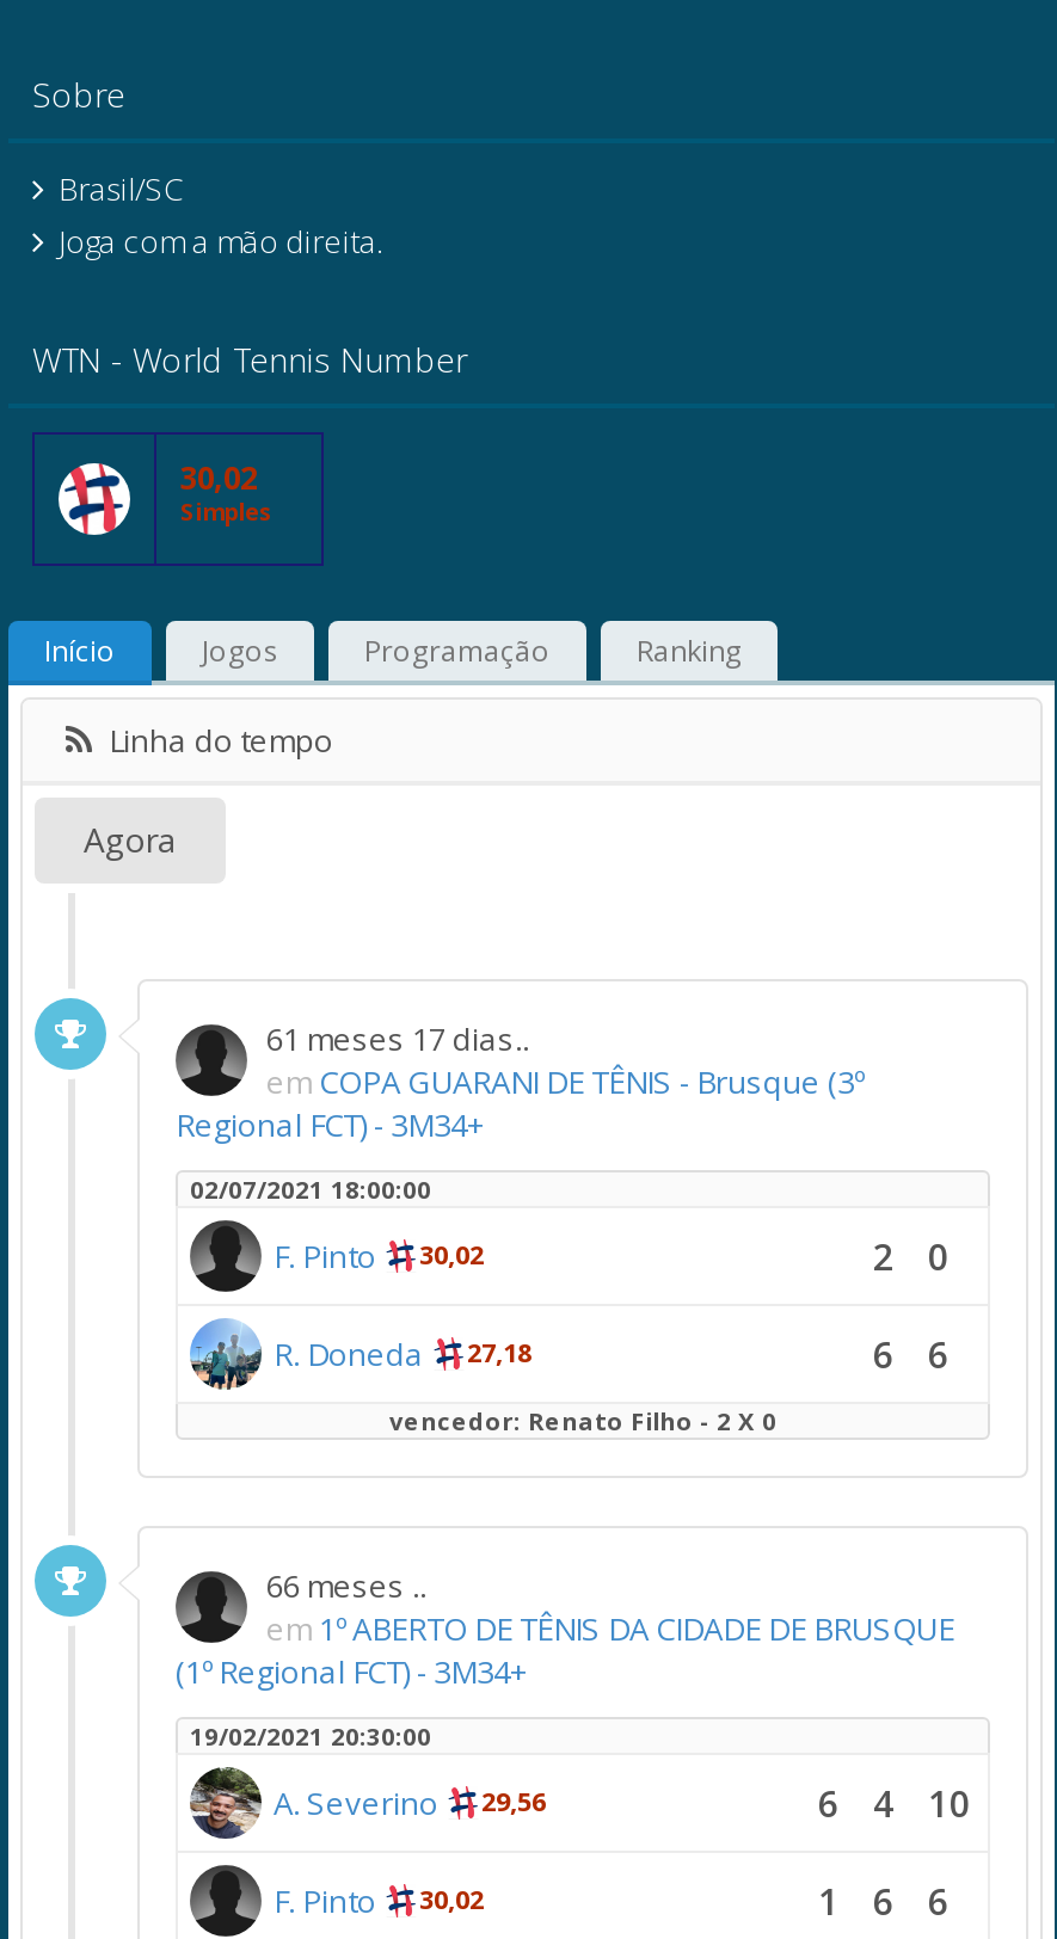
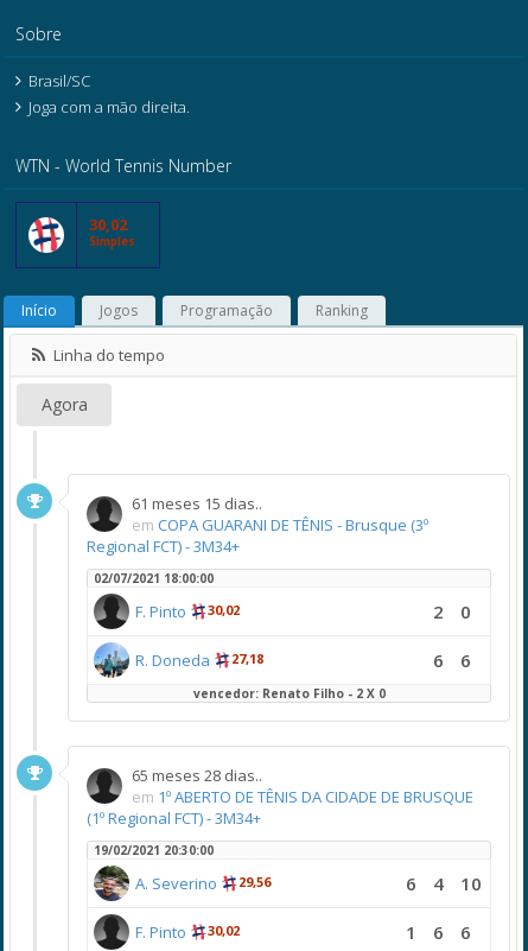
[266,1017,529,1060] 61 meses 17 dias.. -> [132,493,262,514] 61 meses 15 dias..
[266,1564,426,1607] 66 meses .. -> [132,765,262,786] 65 meses 28 dias..

